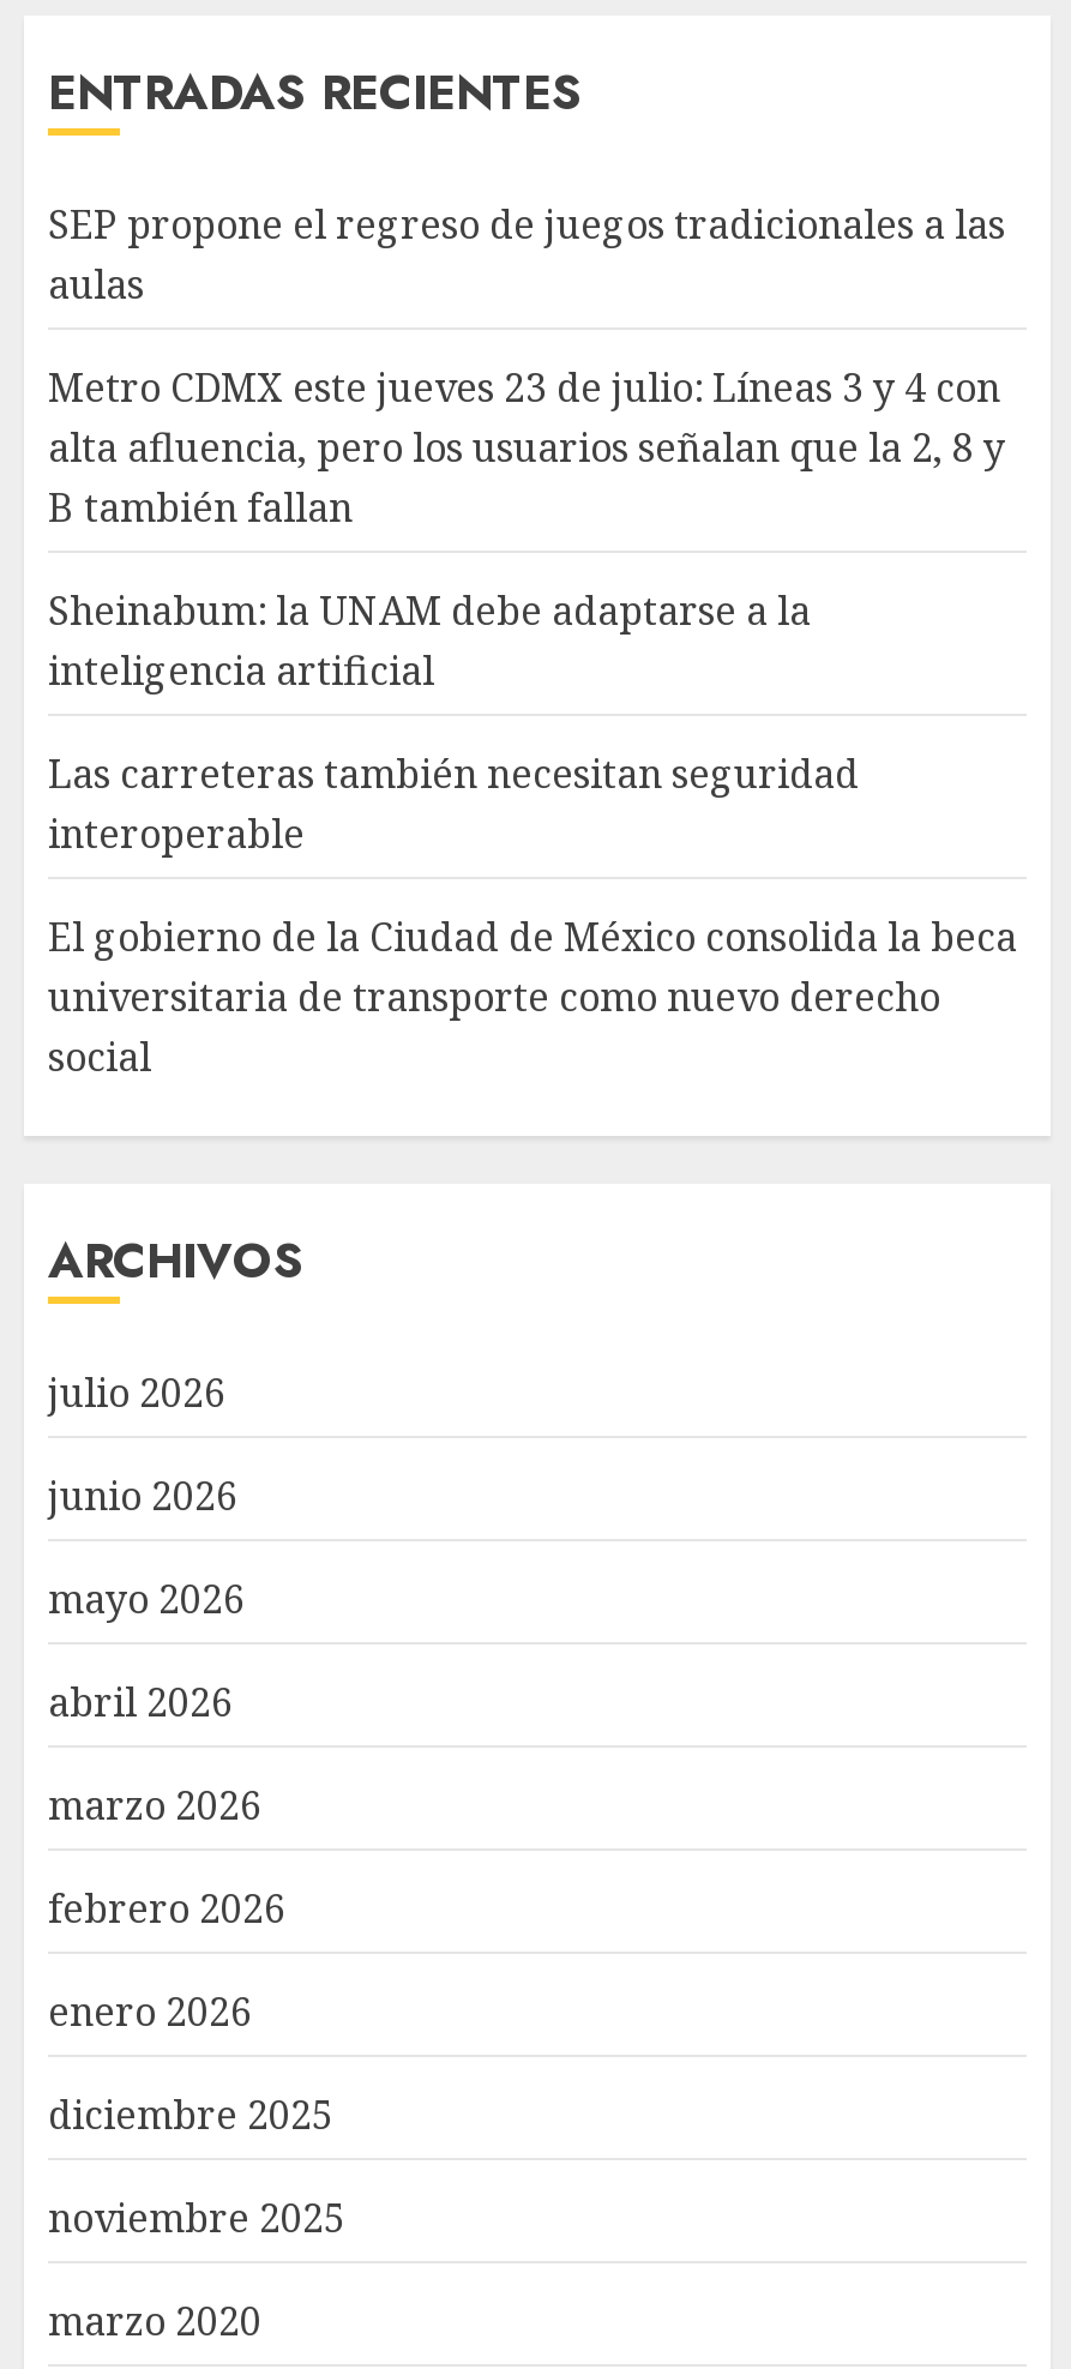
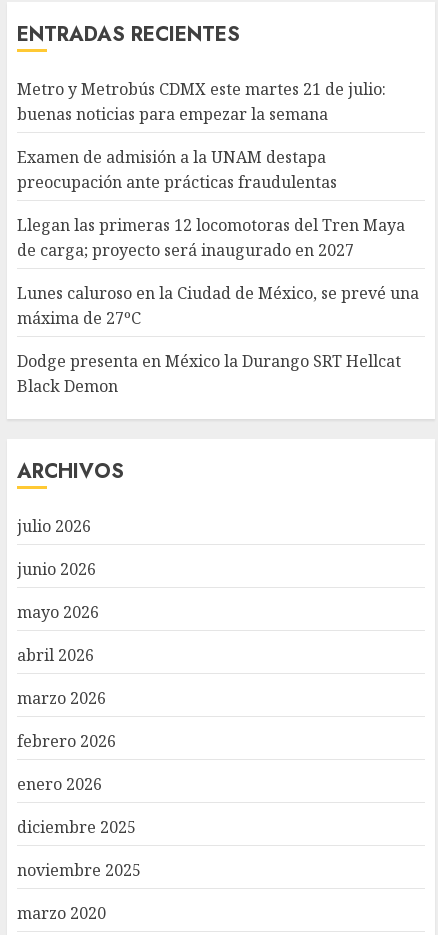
[48,199,1005,311] SEP propone el regreso de juegos tradicionales a las | aulas -> [17,78,386,125] Metro y Metrobús CDMX este martes 21 de julio: | buenas noticias para empezar la semana
[48,362,1005,534] Metro CDMX este jueves 23 de julio: Líneas 3 y 4 con | alta afluencia, pero los usuarios señalan que la 2, 8 y | B también fallan -> [17,146,337,193] Examen de admisión a la UNAM destapa | preocupación ante prácticas fraudulentas
[48,585,811,698] Sheinabum: la UNAM debe adaptarse a la | inteligencia artificial -> [17,214,405,261] Llegan las primeras 12 locomotoras del Tren Maya | de carga; proyecto será inaugurado en 2027
[48,748,859,861] Las carreteras también necesitan seguridad | interoperable -> [17,282,419,329] Lunes caluroso en la Ciudad de México, se prevé una | máxima de 27ºC
[48,911,1017,1084] El gobierno de la Ciudad de México consolida la beca | universitaria de transporte como nuevo derecho | social -> [17,350,401,397] Dodge presenta en México la Durango SRT Hellcat | Black Demon

